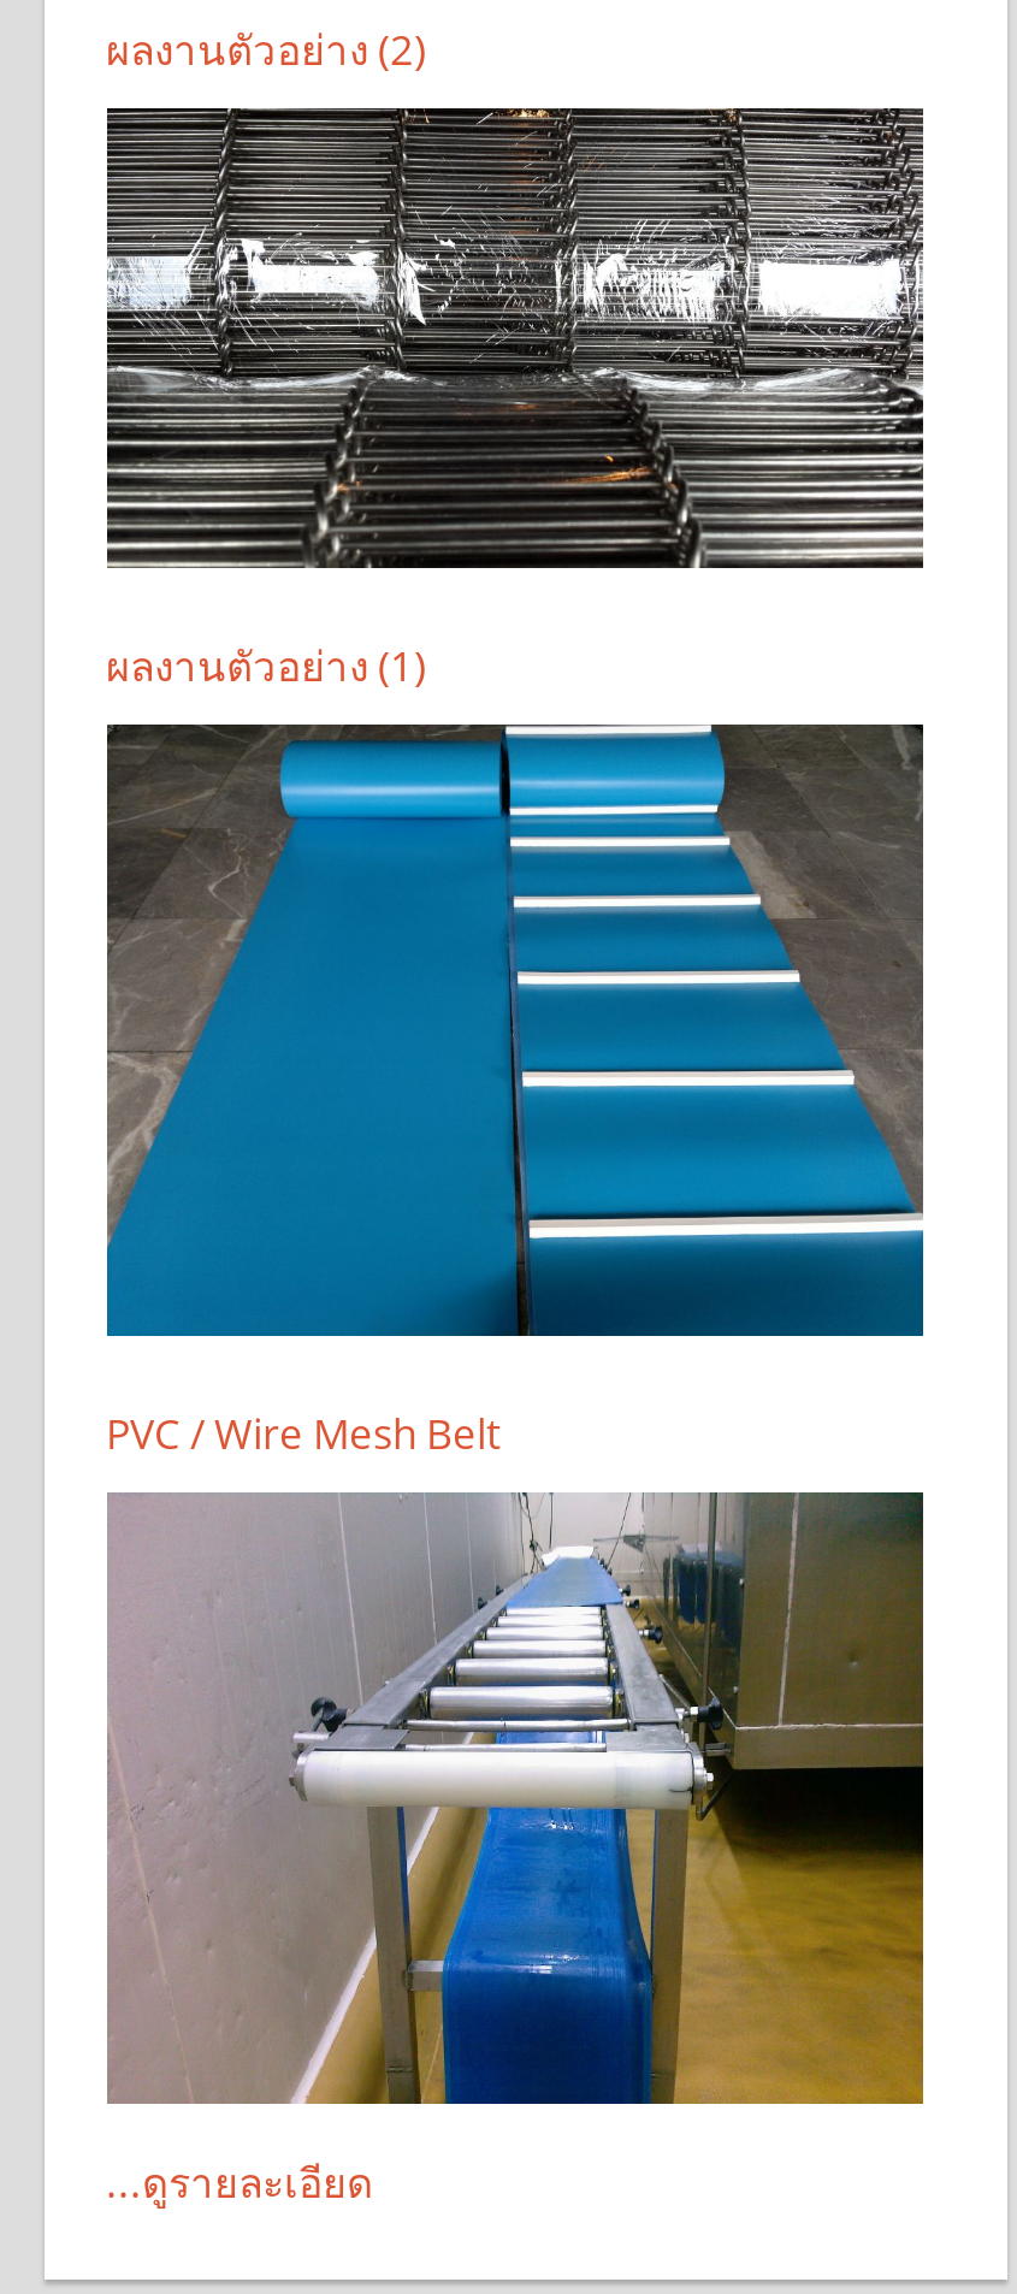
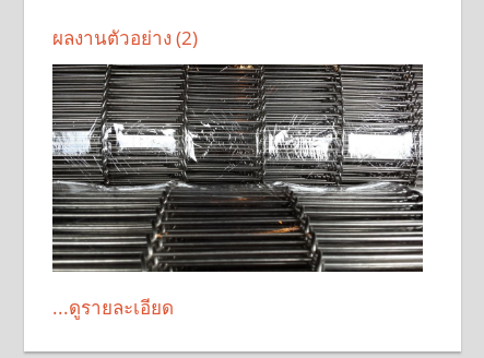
[106,637,426,693] ผลงานตัวอย่าง (1) -> none
[105,721,926,1461] [image] | PVC / Wire Mesh Belt -> none
[107,1491,926,2105] [image] -> none

